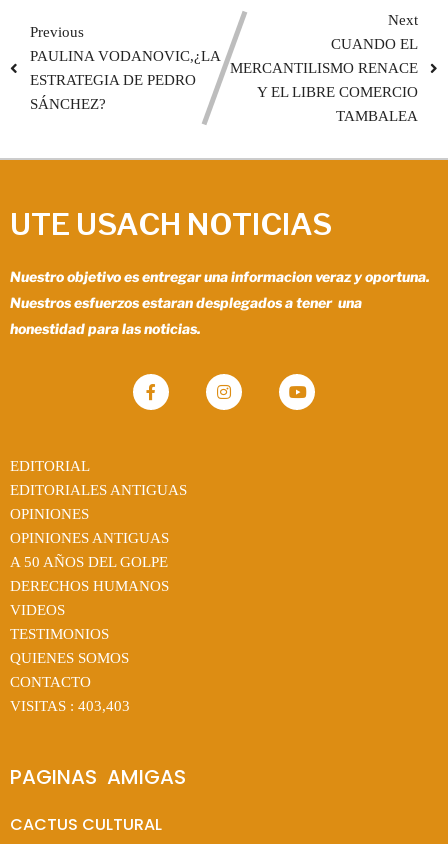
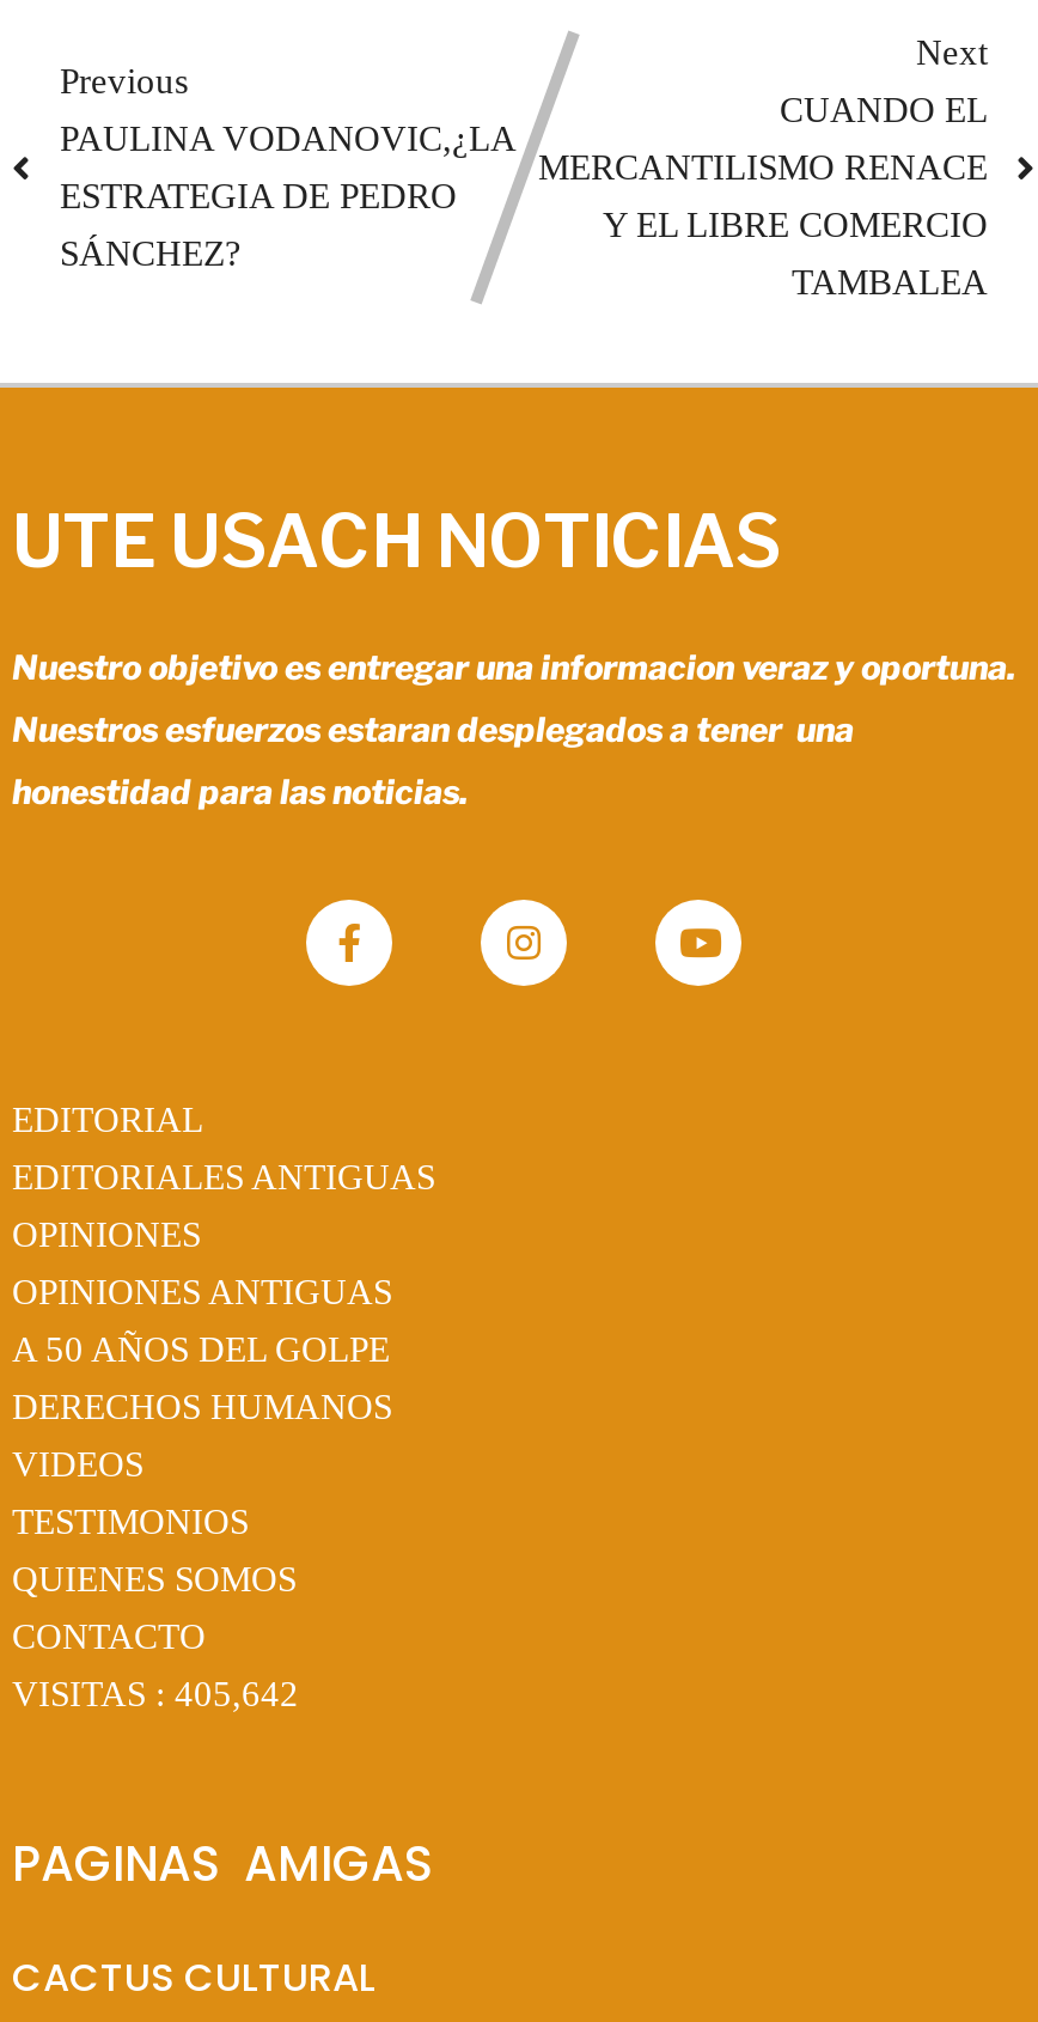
[10,698,130,714] VISITAS : 403,403 -> [12,1676,299,1714] VISITAS : 405,642

